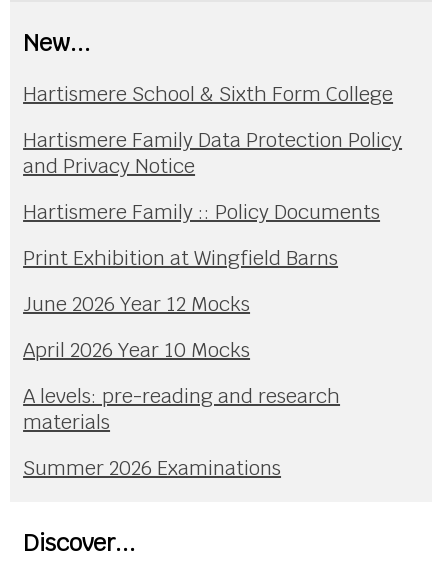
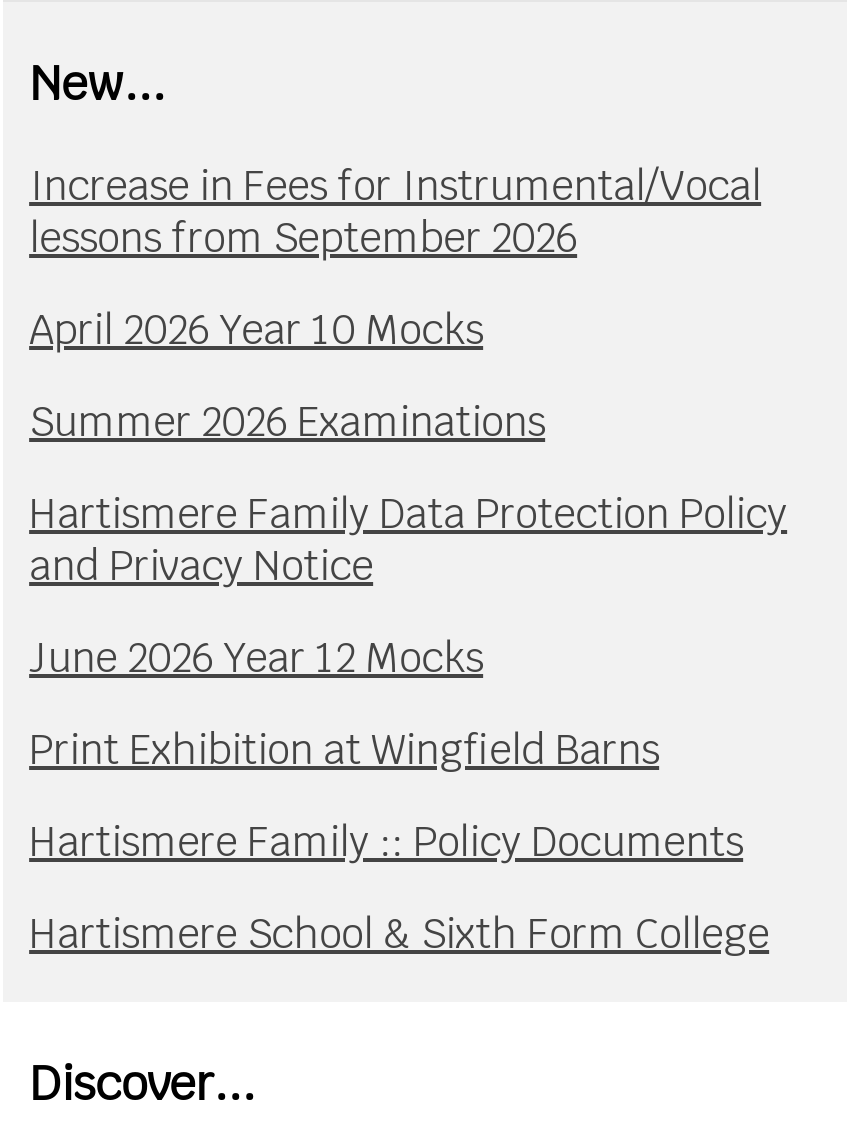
none -> [29,160,761,264] Increase in Fees for Instrumental/Vocal | lessons from September 2026
moved [23,81,393,107] -> [29,908,769,960]: Hartismere School & Sixth Form College
moved [23,127,402,179] -> [29,488,787,592]: Hartismere Family Data Protection Policy | and Privacy Notice
moved [23,199,380,225] -> [29,816,743,868]: Hartismere Family :: Policy Documents
moved [23,245,338,317] -> [29,632,659,776]: Print Exhibition at Wingfield Barns | June 2026 Year 12 Mocks
moved [23,337,250,363] -> [29,304,483,356]: April 2026 Year 10 Mocks
[23,383,340,435] A levels: pre-reading and research | materials -> none
moved [23,455,281,481] -> [29,396,545,448]: Summer 2026 Examinations

